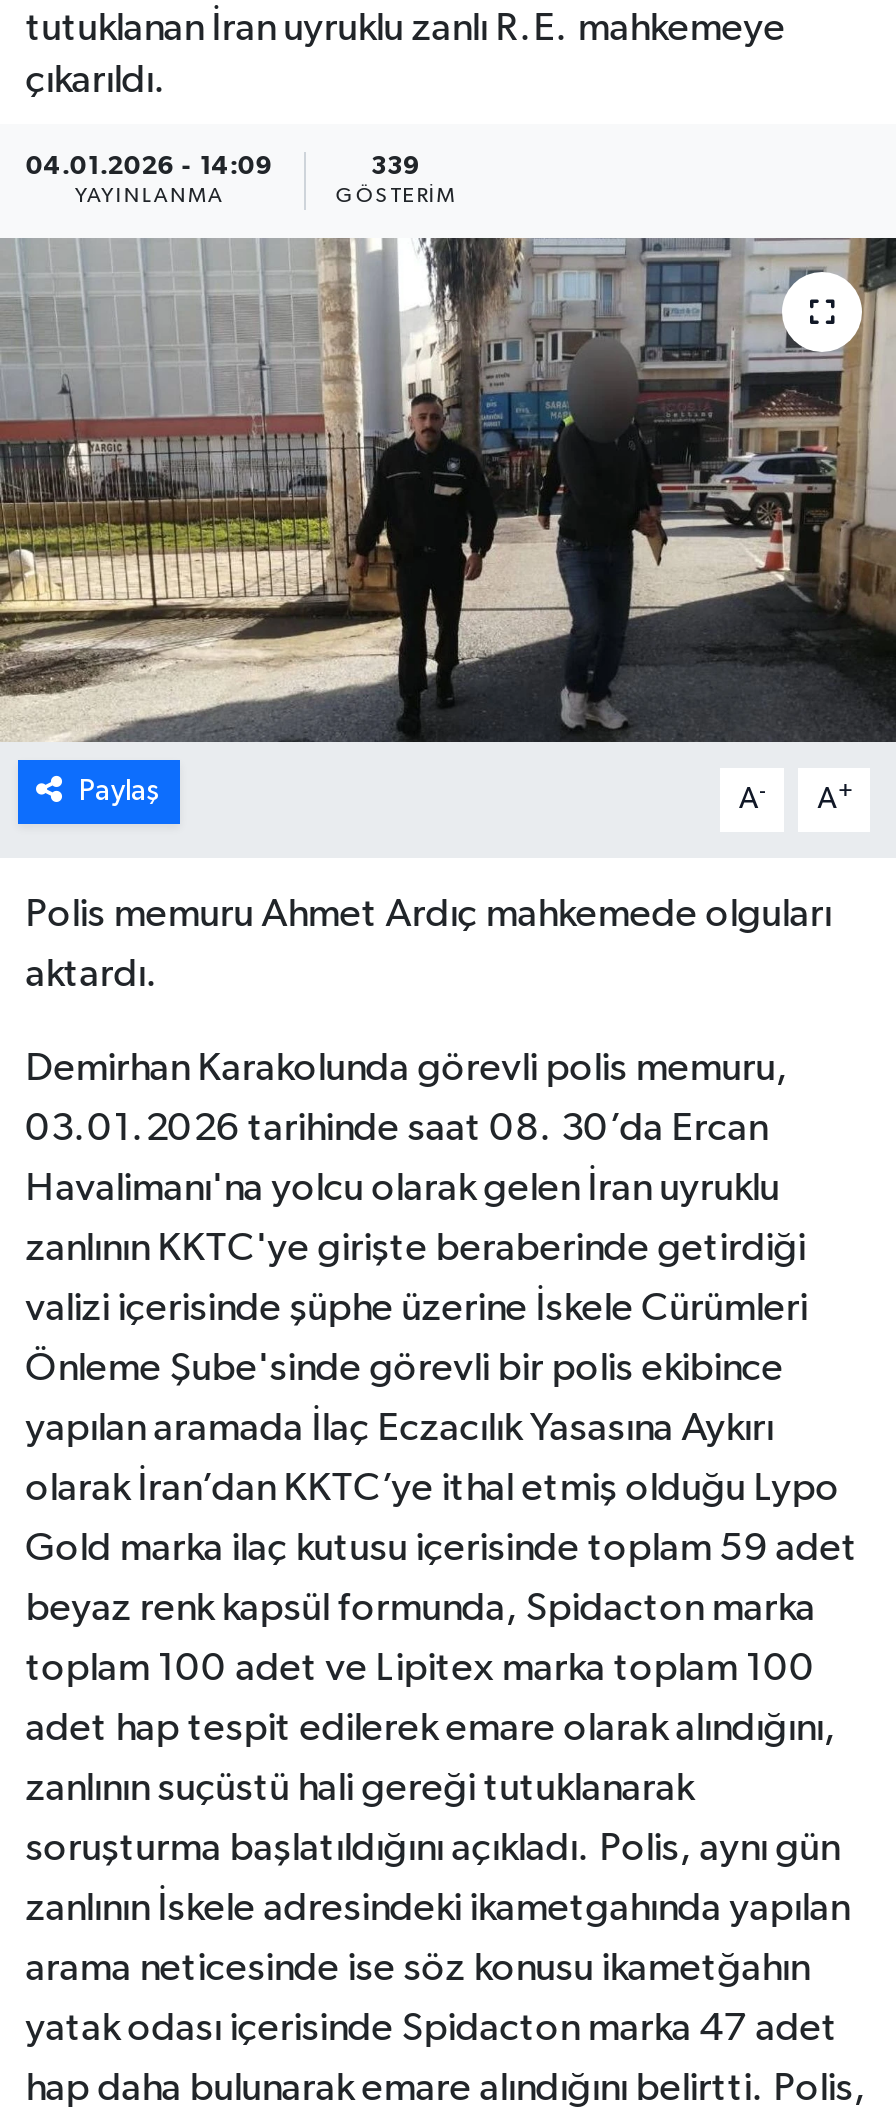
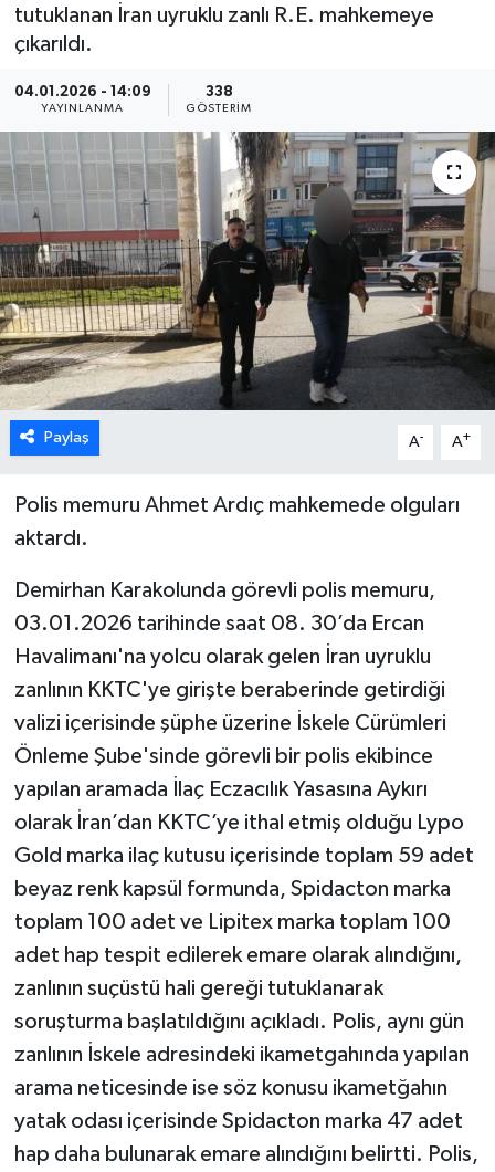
[371,154,421,180] 339 -> [205,85,233,99] 338

